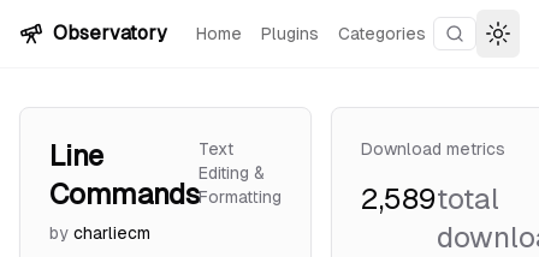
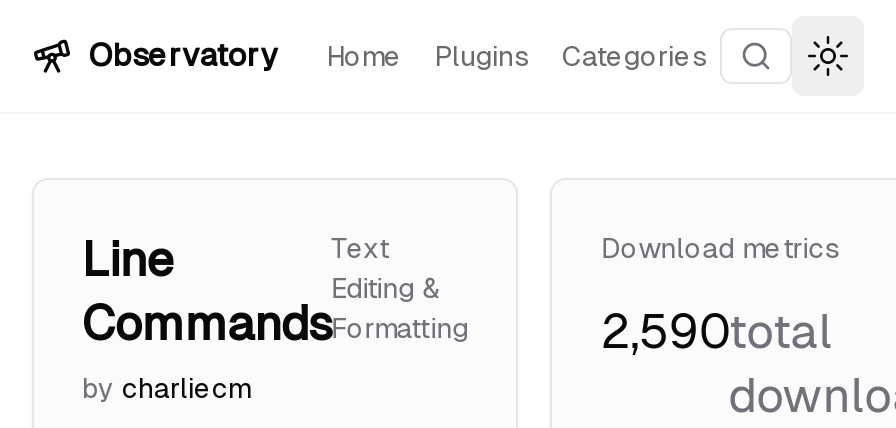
[361,183,500,215] 2,589total -> [600,304,832,358] 2,590total

